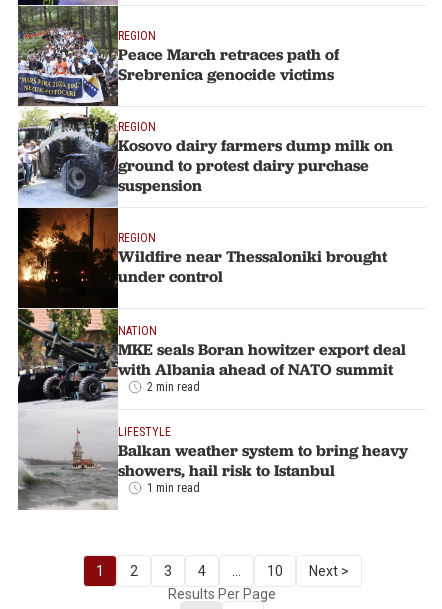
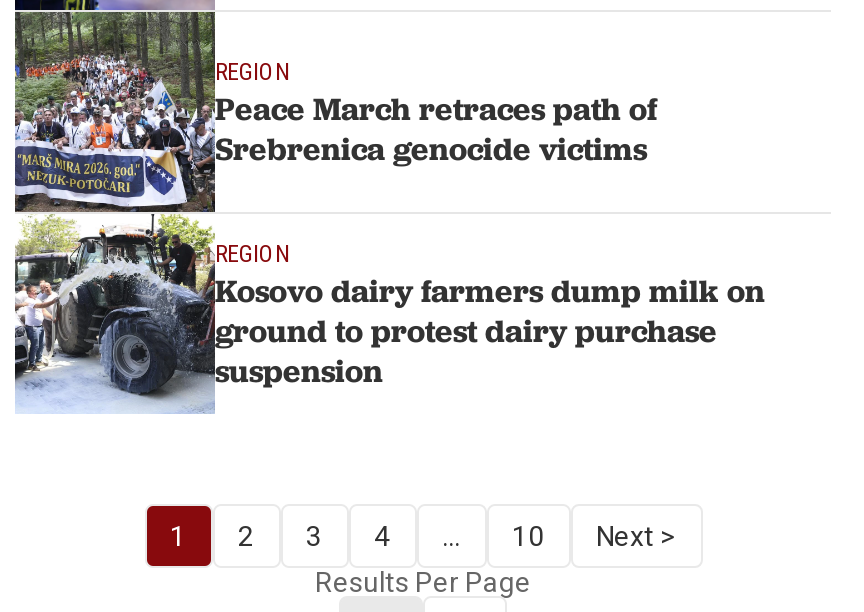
[17,207,408,511] [image] | REGION | Wildfire near Thessaloniki brought | under control | NATION | MKE seals Boran howitzer export deal | with Albania ahead of NATO summit | 2 min read | LIFESTYLE | Balkan weather system to bring heavy | showers, hail risk to Istanbul | 1 min read -> none

